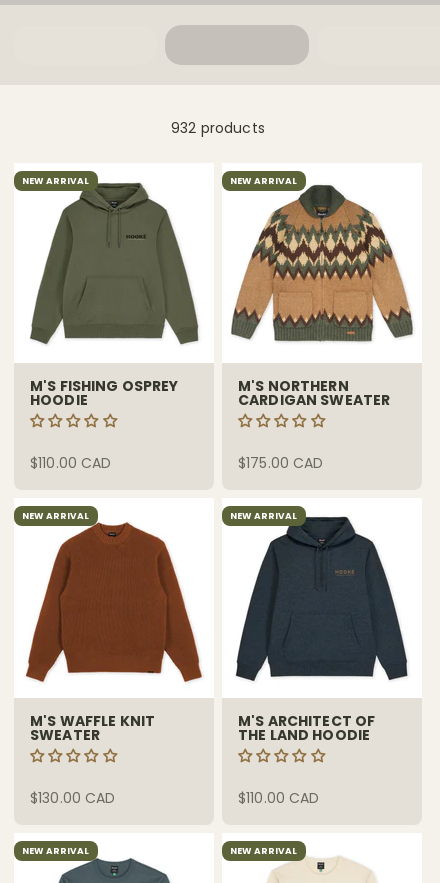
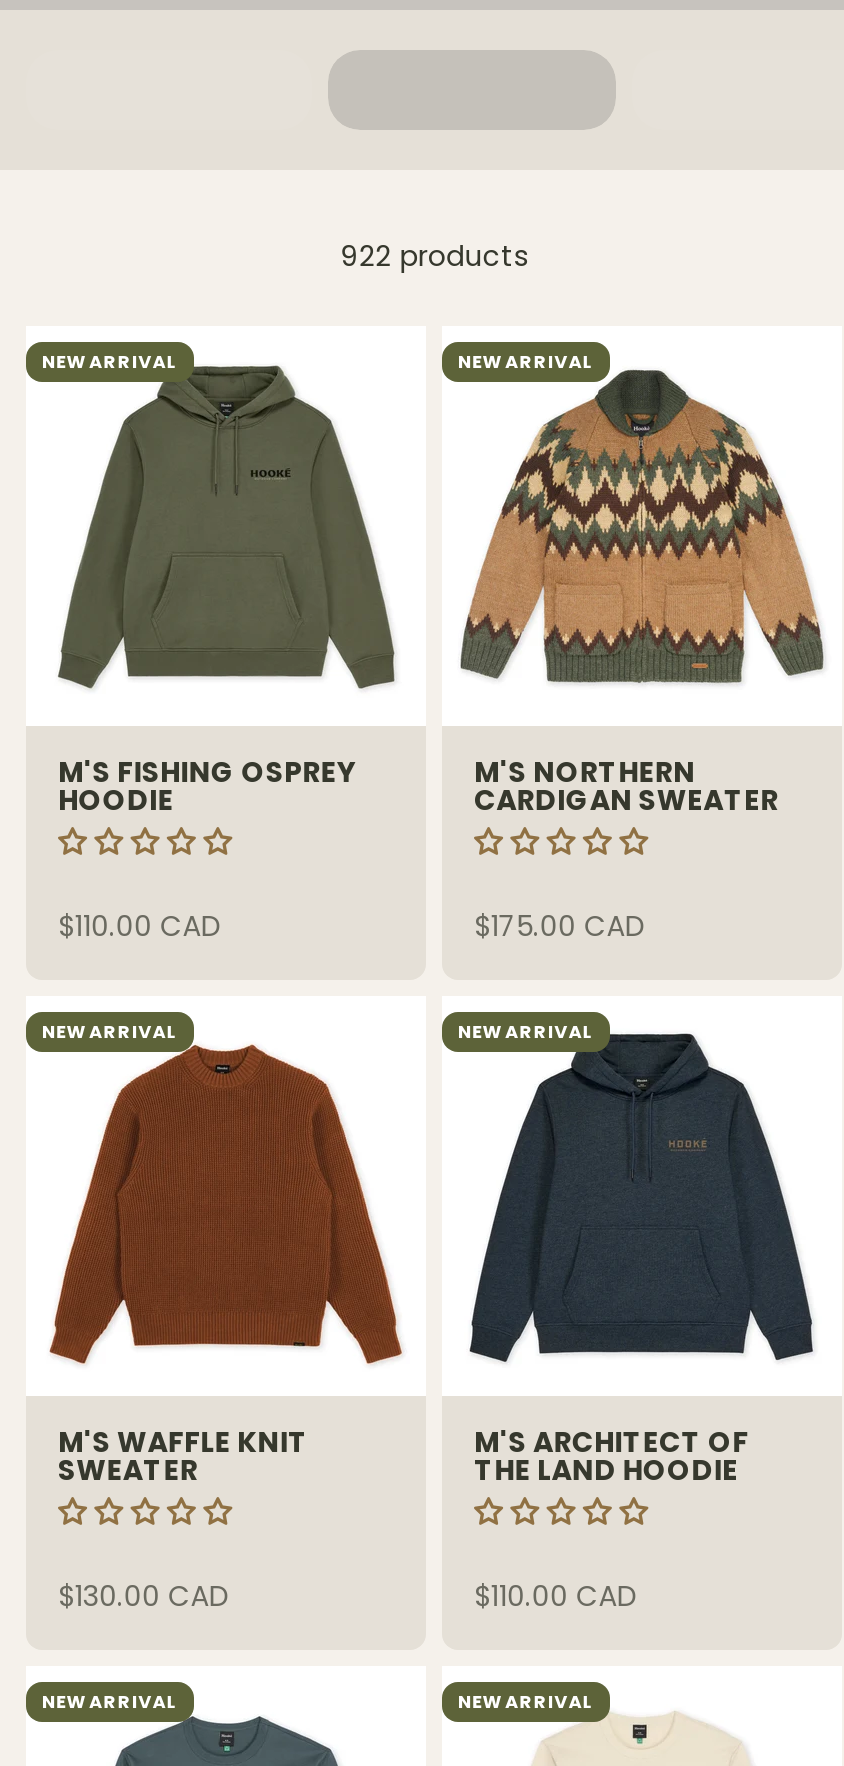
[171,118,265,138] 932 products -> [340,236,528,276] 922 products

